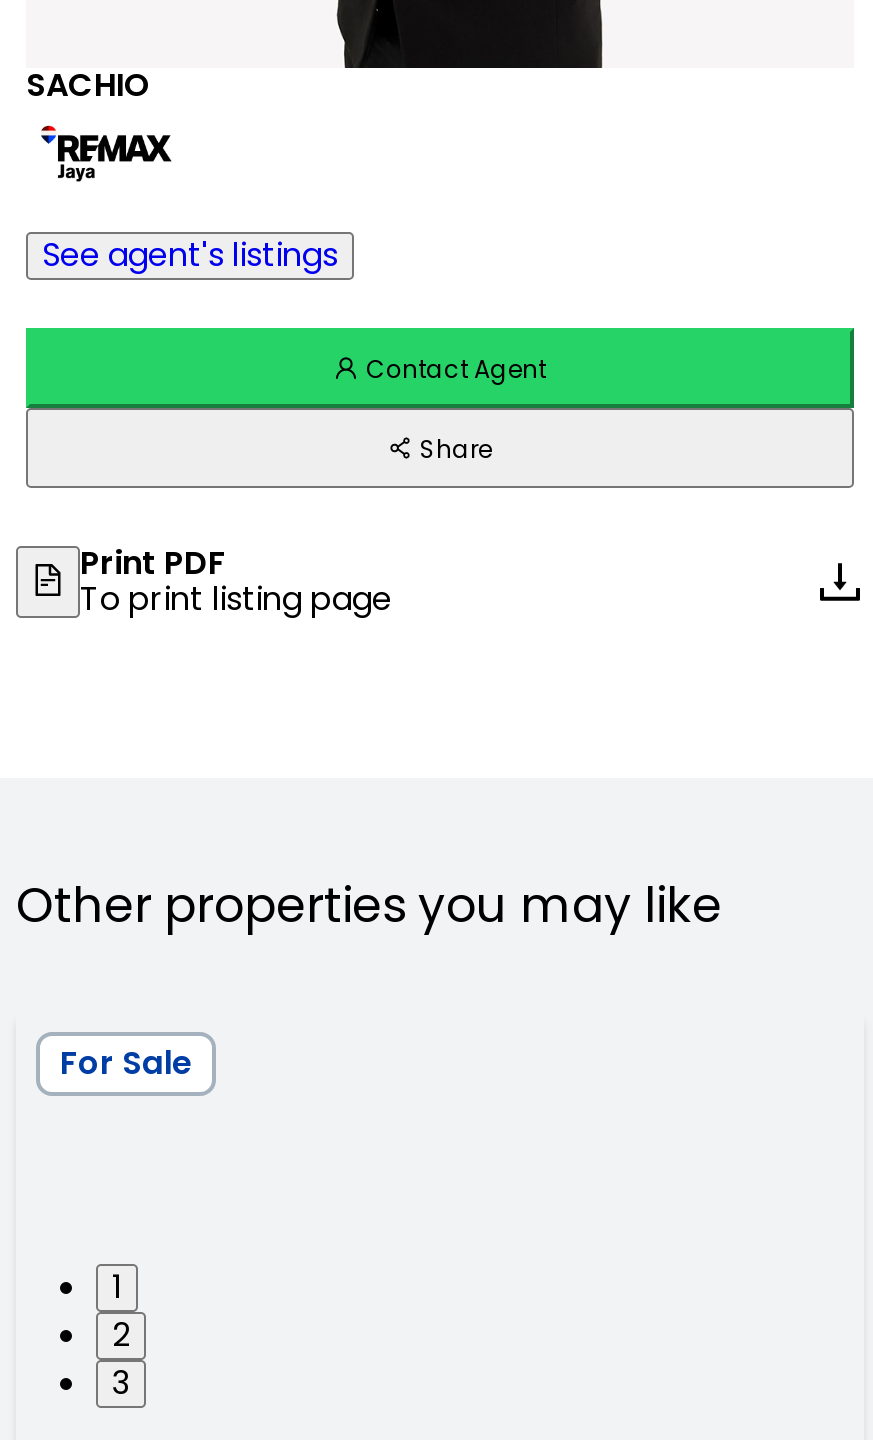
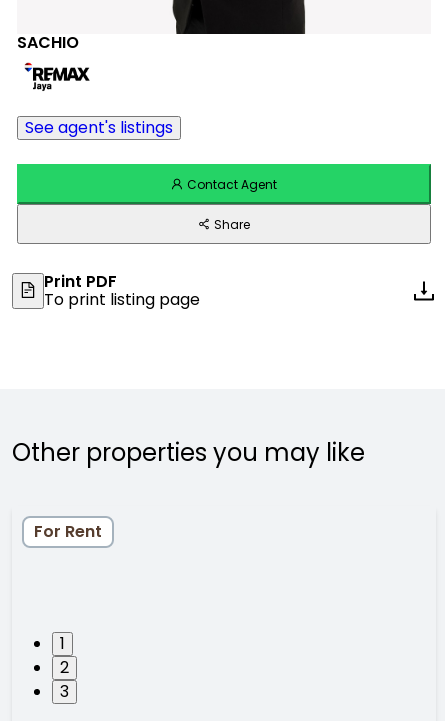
[60,1040,192,1086] For Sale -> [34,520,102,543] For Rent

